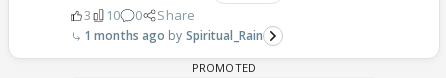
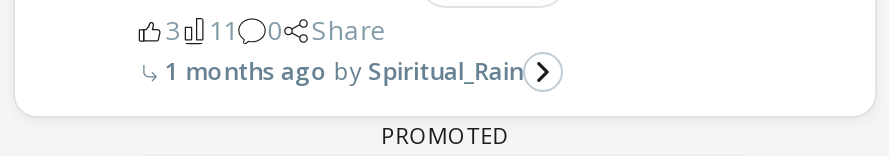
[84,6,195,24] 3 10 0 Share -> [165,13,387,49] 3 11 0 Share

